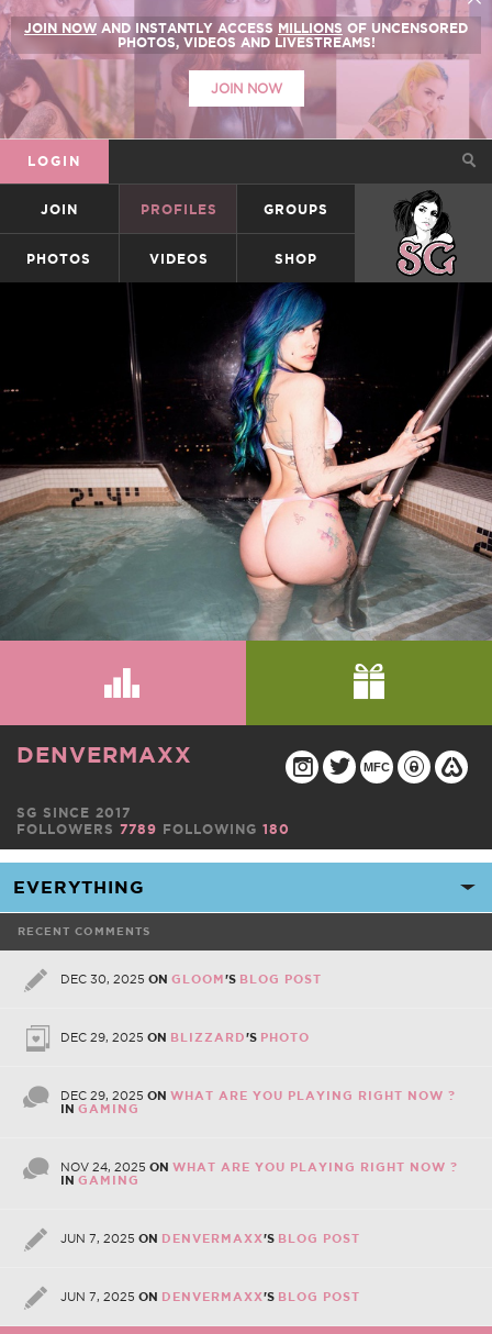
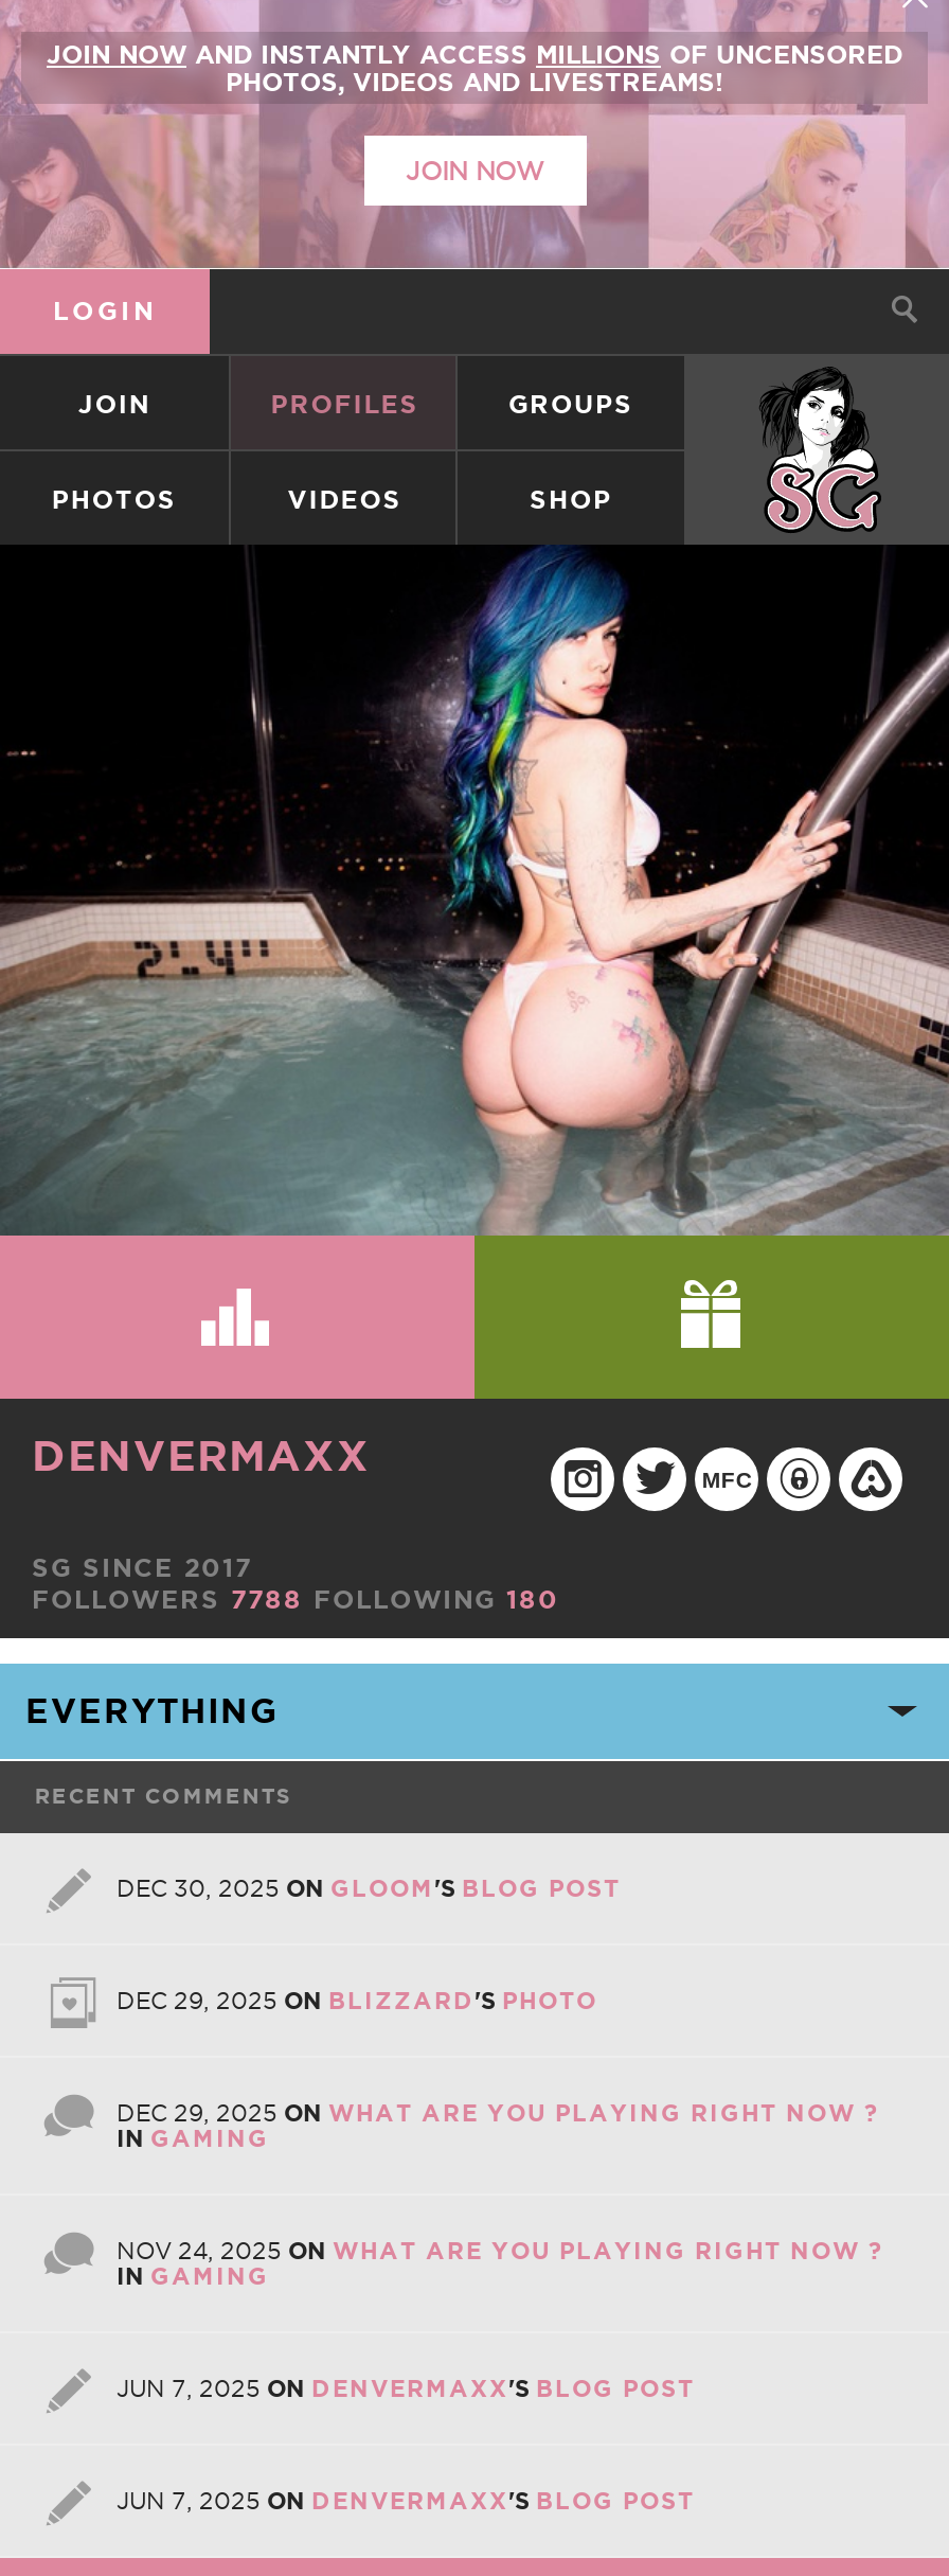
[16,822,290,836] FOLLOWERS 7789 FOLLOWING 180 -> [32,1585,559,1612] FOLLOWERS 7788 FOLLOWING 180

